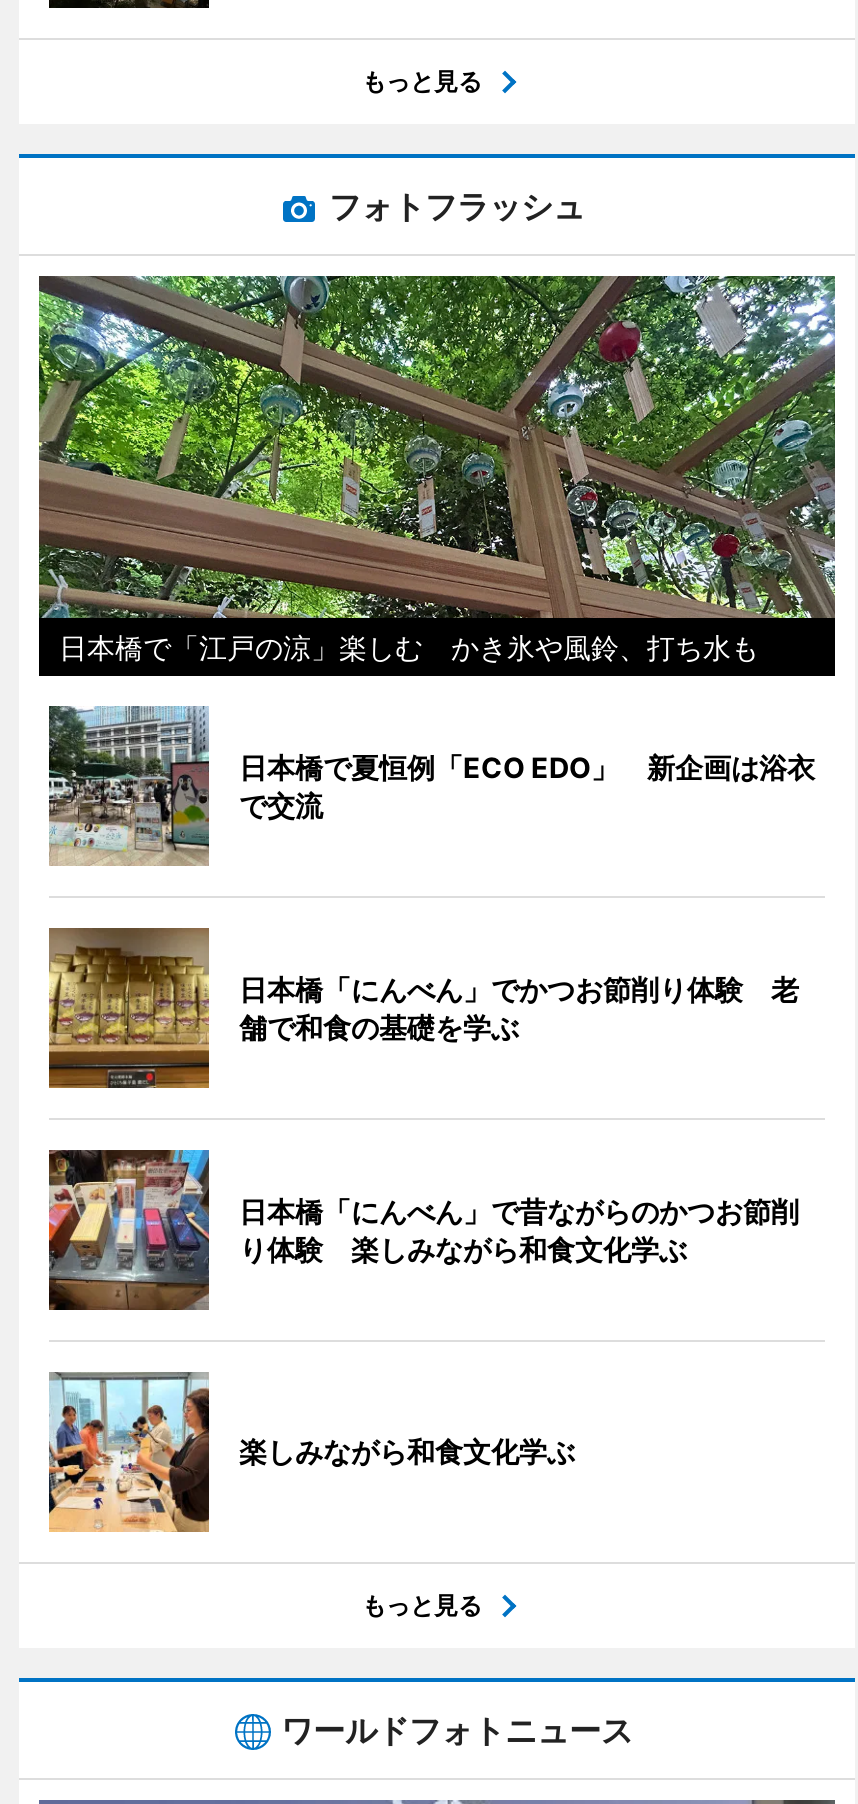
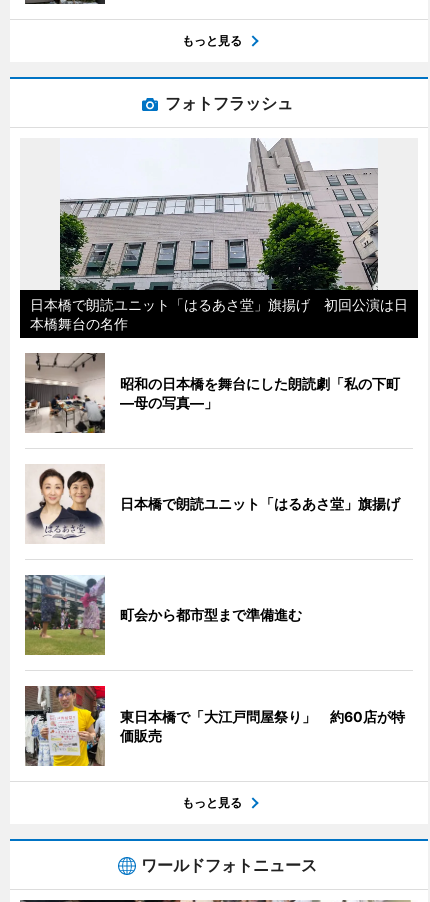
[37,274,837,664] [image] | 日本橋で「江戸の涼」楽しむ かき氷や風鈴、打ち水も -> [20,138,418,332] [image] | 日本橋で朗読ユニット「はるあさ堂」旗揚げ 初回公演は日 | 本橋舞台の名作
[49,706,815,866] [image] | 日本橋で夏恒例「ECO EDO」 新企画は浴衣 | で交流 -> [24,352,400,433] [image] | 昭和の日本橋を舞台にした朗読劇「私の下町 | ―母の写真―」
[47,926,799,1090] [image] | 日本橋「にんべん」でかつお節削り体験 老 | 舗で和食の基礎を学ぶ -> [25,464,400,544] [image] | 日本橋で朗読ユニット「はるあさ堂」旗揚げ
[47,1148,799,1312] [image] | 日本橋「にんべん」で昔ながらのかつお節削 | り体験 楽しみながら和食文化学ぶ -> [24,574,302,656] [image] | 町会から都市型まで準備進む
[47,1370,575,1534] [image] | 楽しみながら和食文化学ぶ -> [24,685,405,767] [image] | 東日本橋で「大江戸問屋祭り」 約60店が特 | 価販売

